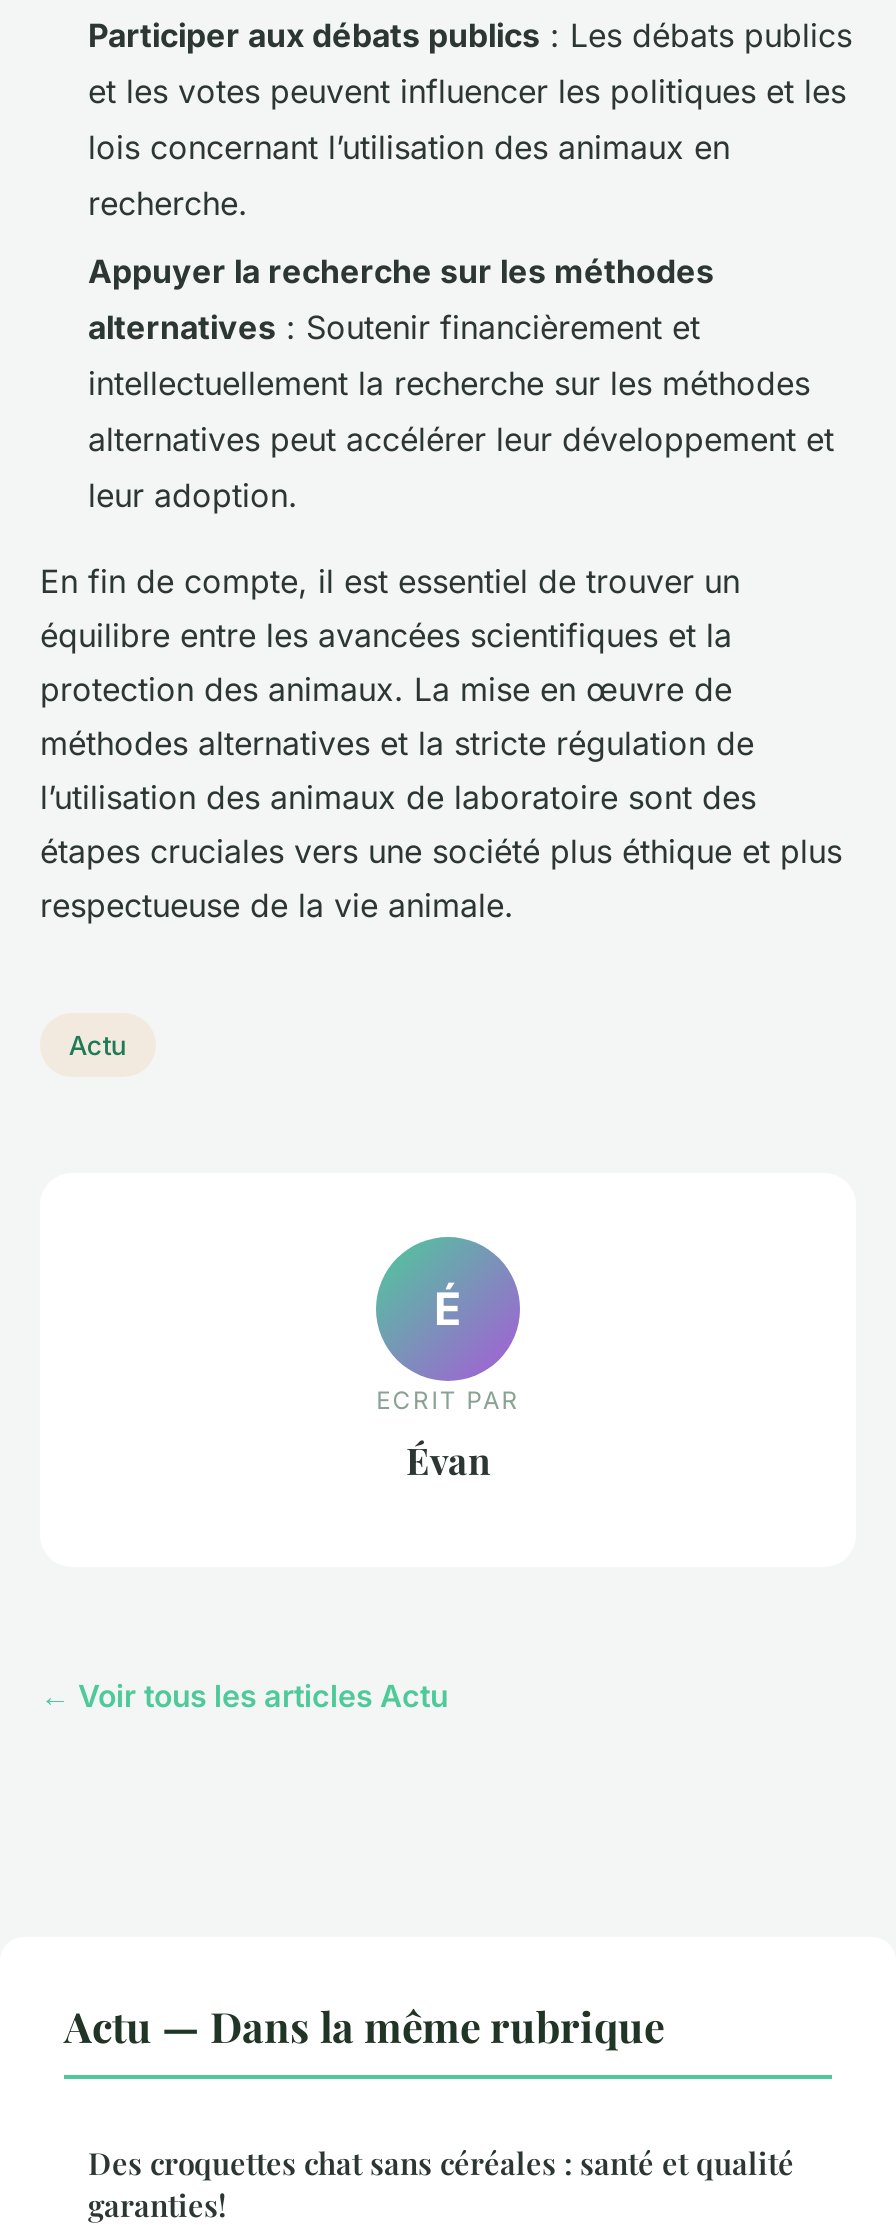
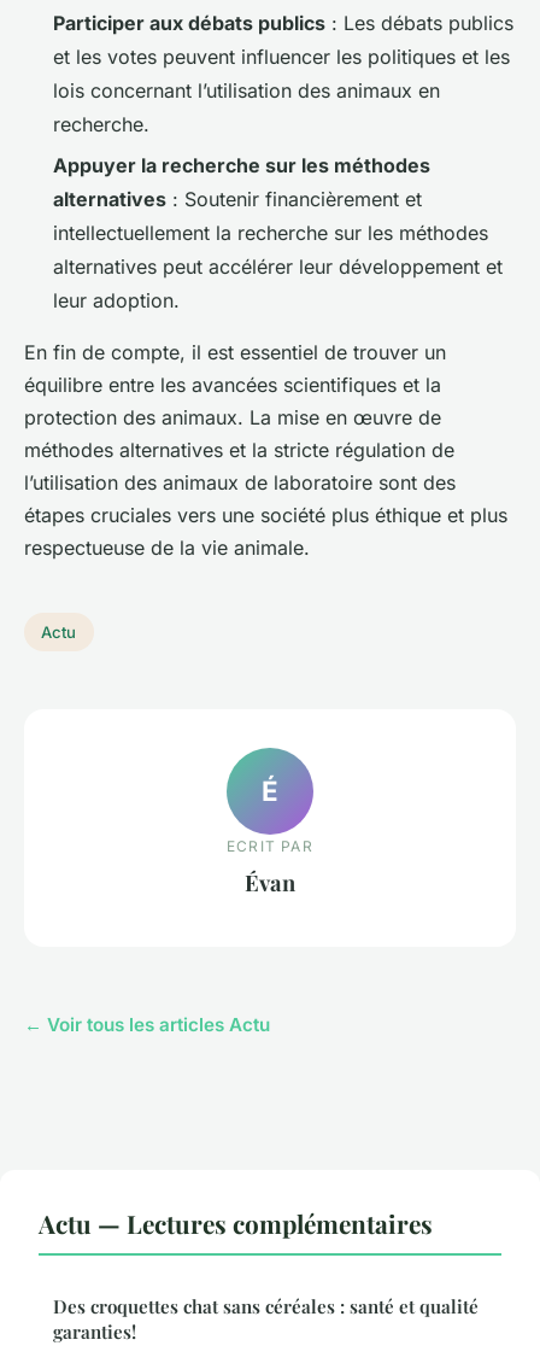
[64,1997,664,2053] Actu — Dans la même rubrique -> [39,1206,433,1240] Actu — Lectures complémentaires

